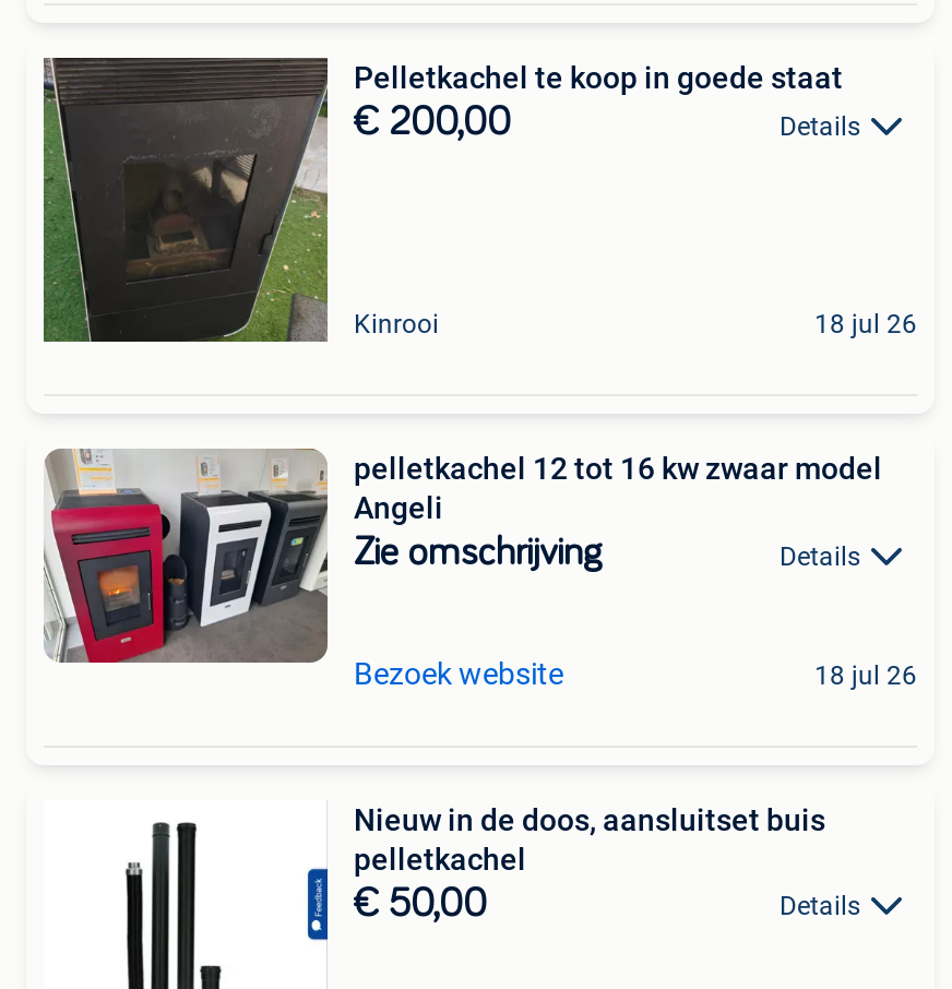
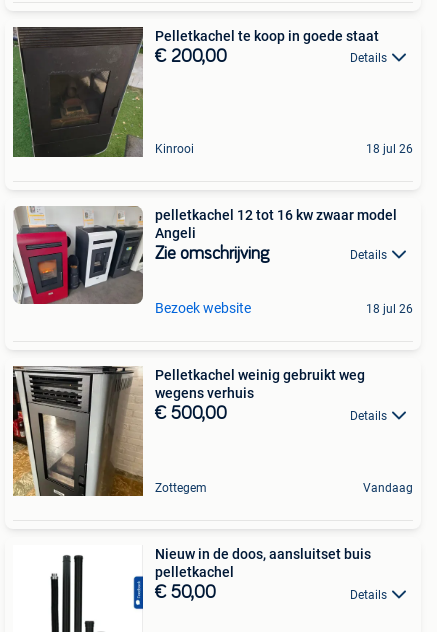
none -> [12,365,387,497] [image] | Pelletkachel weinig gebruikt weg | wegens verhuis | € 500,00 | Details
none -> [155,481,413,495] Zottegem | Vandaag

